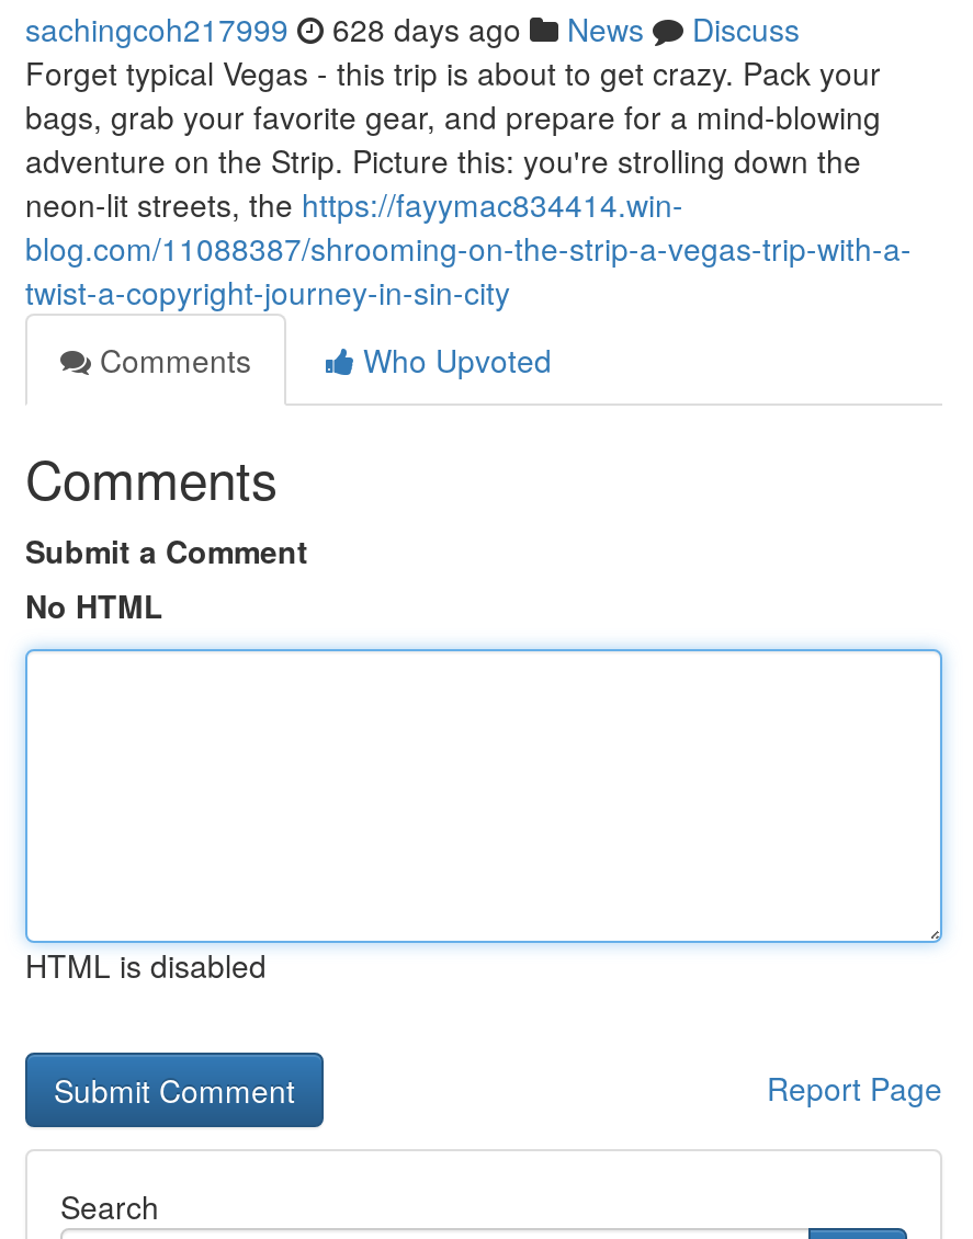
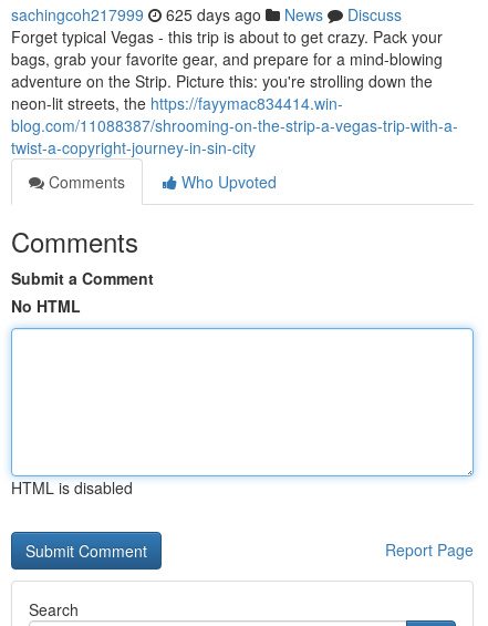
[25,7,800,50] sachingcoh217999 628 days ago News Discuss -> [11,3,402,25] sachingcoh217999 625 days ago News Discuss

